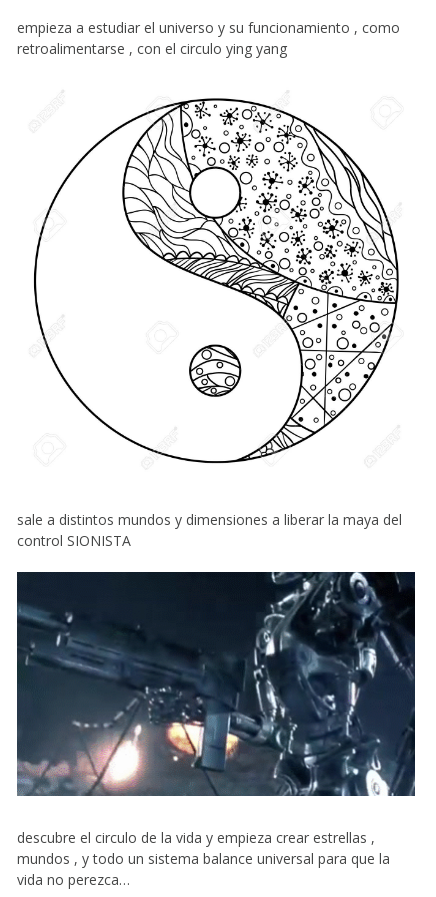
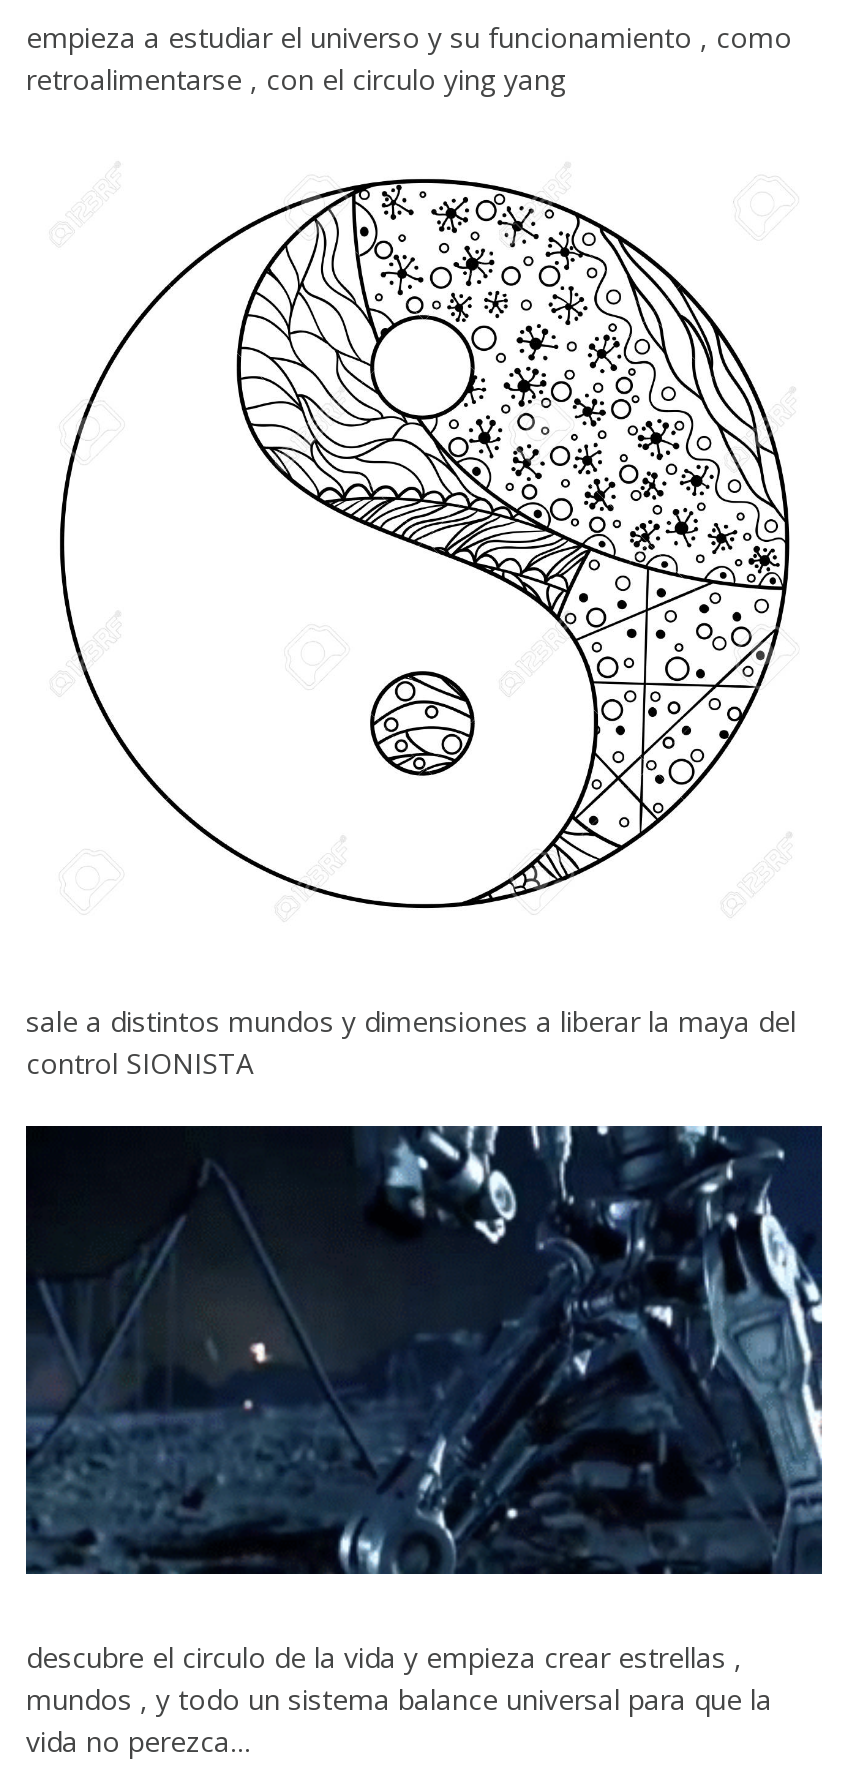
[17,571,416,797] [image] -> [26,1124,824,1576] [image]

